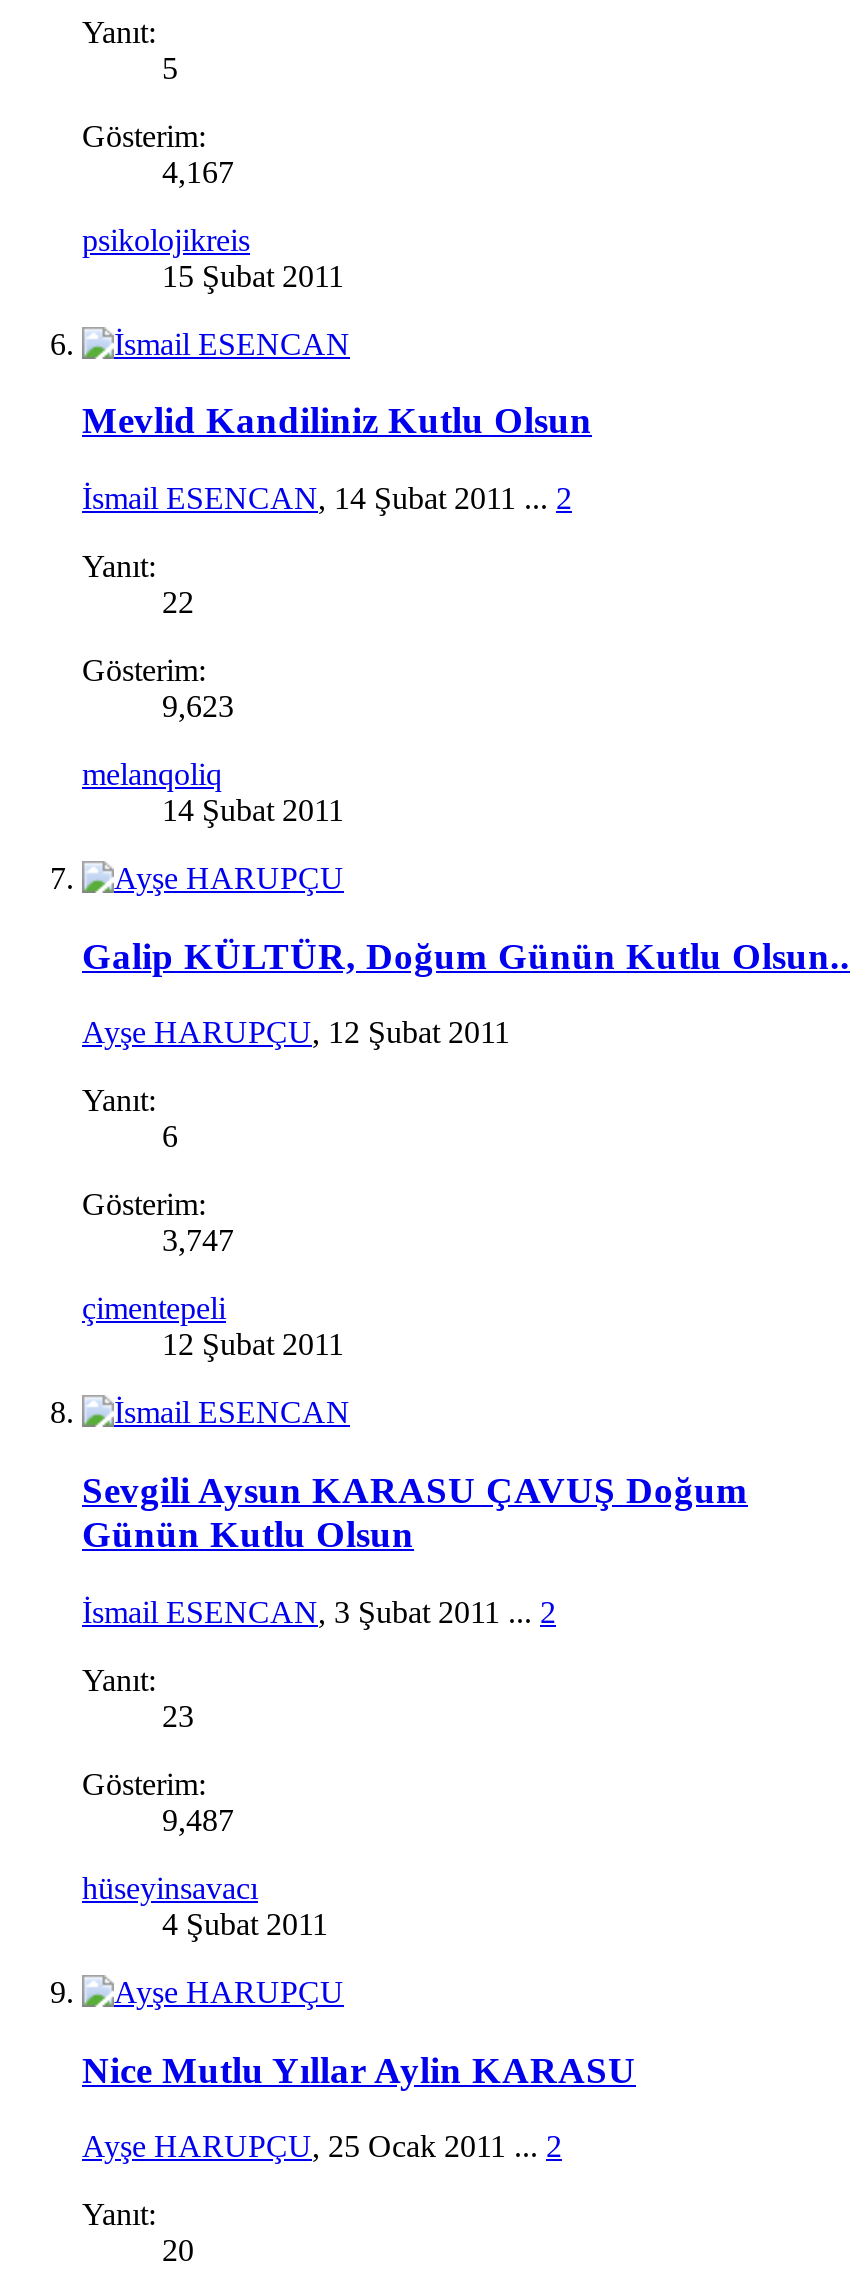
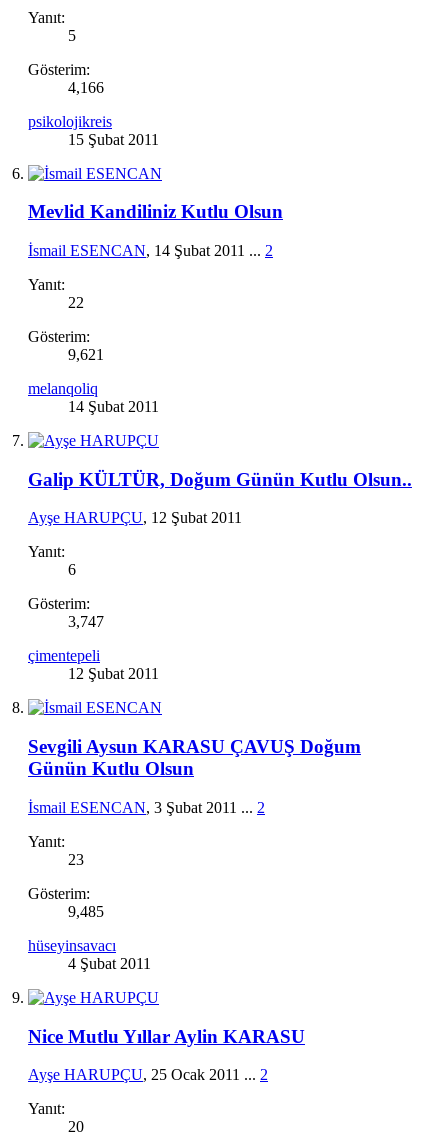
[162,154,234,188] 4,167 -> [68,79,104,96] 4,166
[162,689,234,723] 9,623 -> [68,346,104,363] 9,621
[162,1803,234,1837] 9,487 -> [68,903,104,920] 9,485

